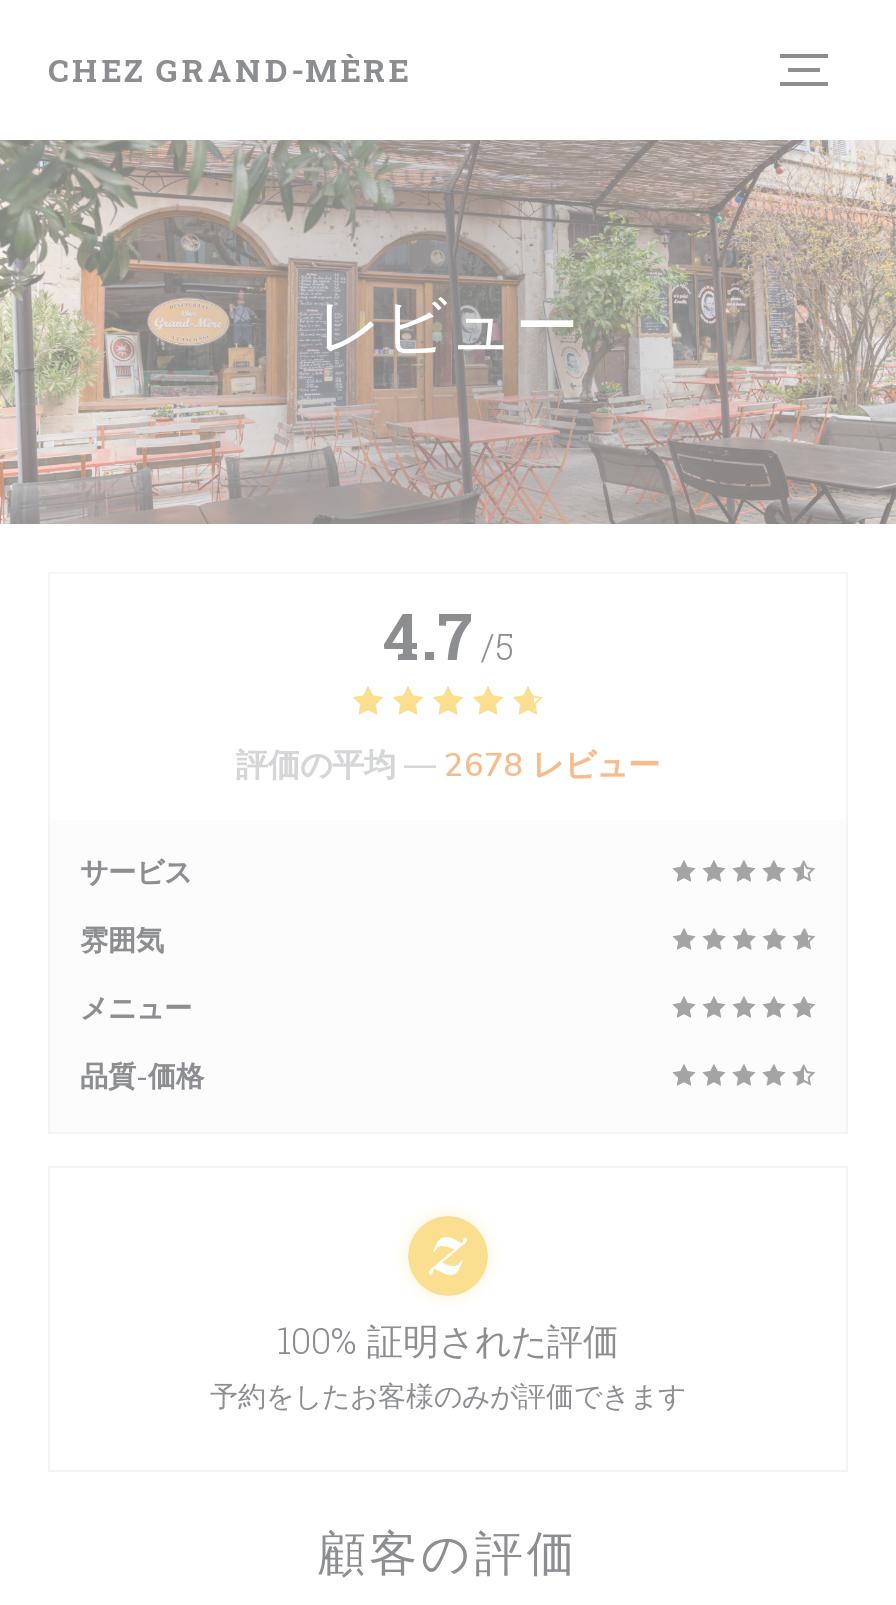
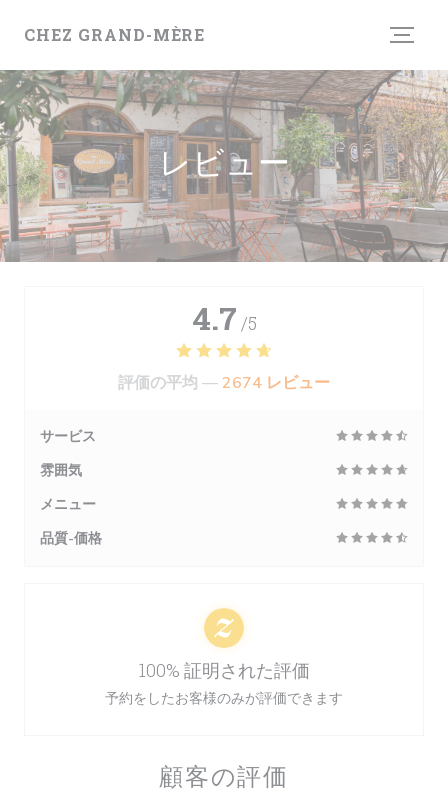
[236,744,660,788] 評価の平均 — 2678 レビュー -> [118,372,330,394] 評価の平均 — 2674 レビュー

